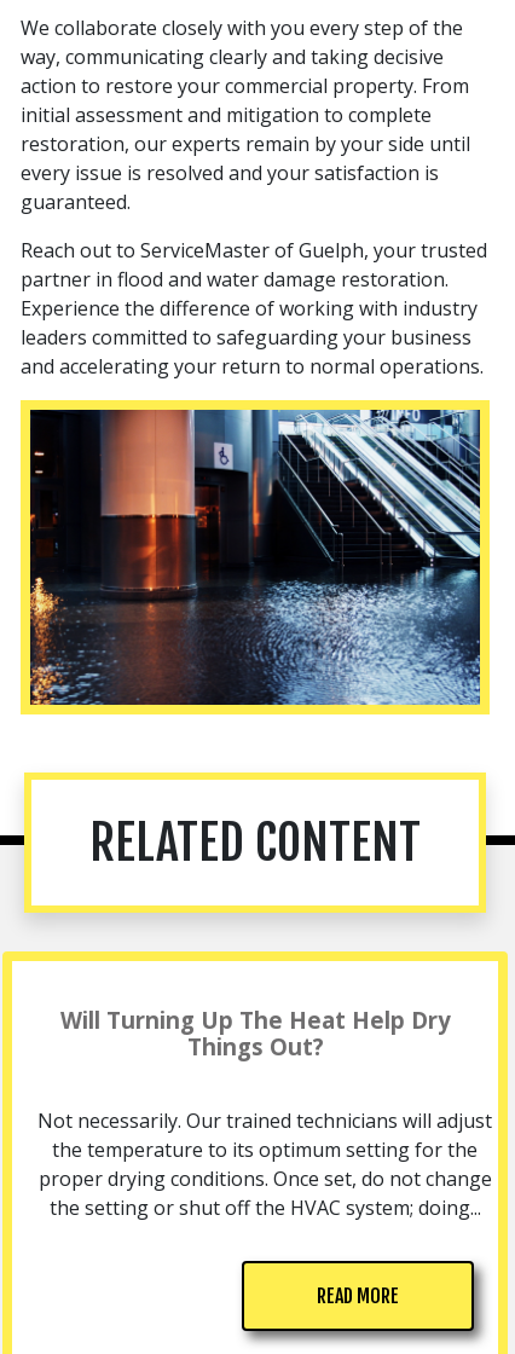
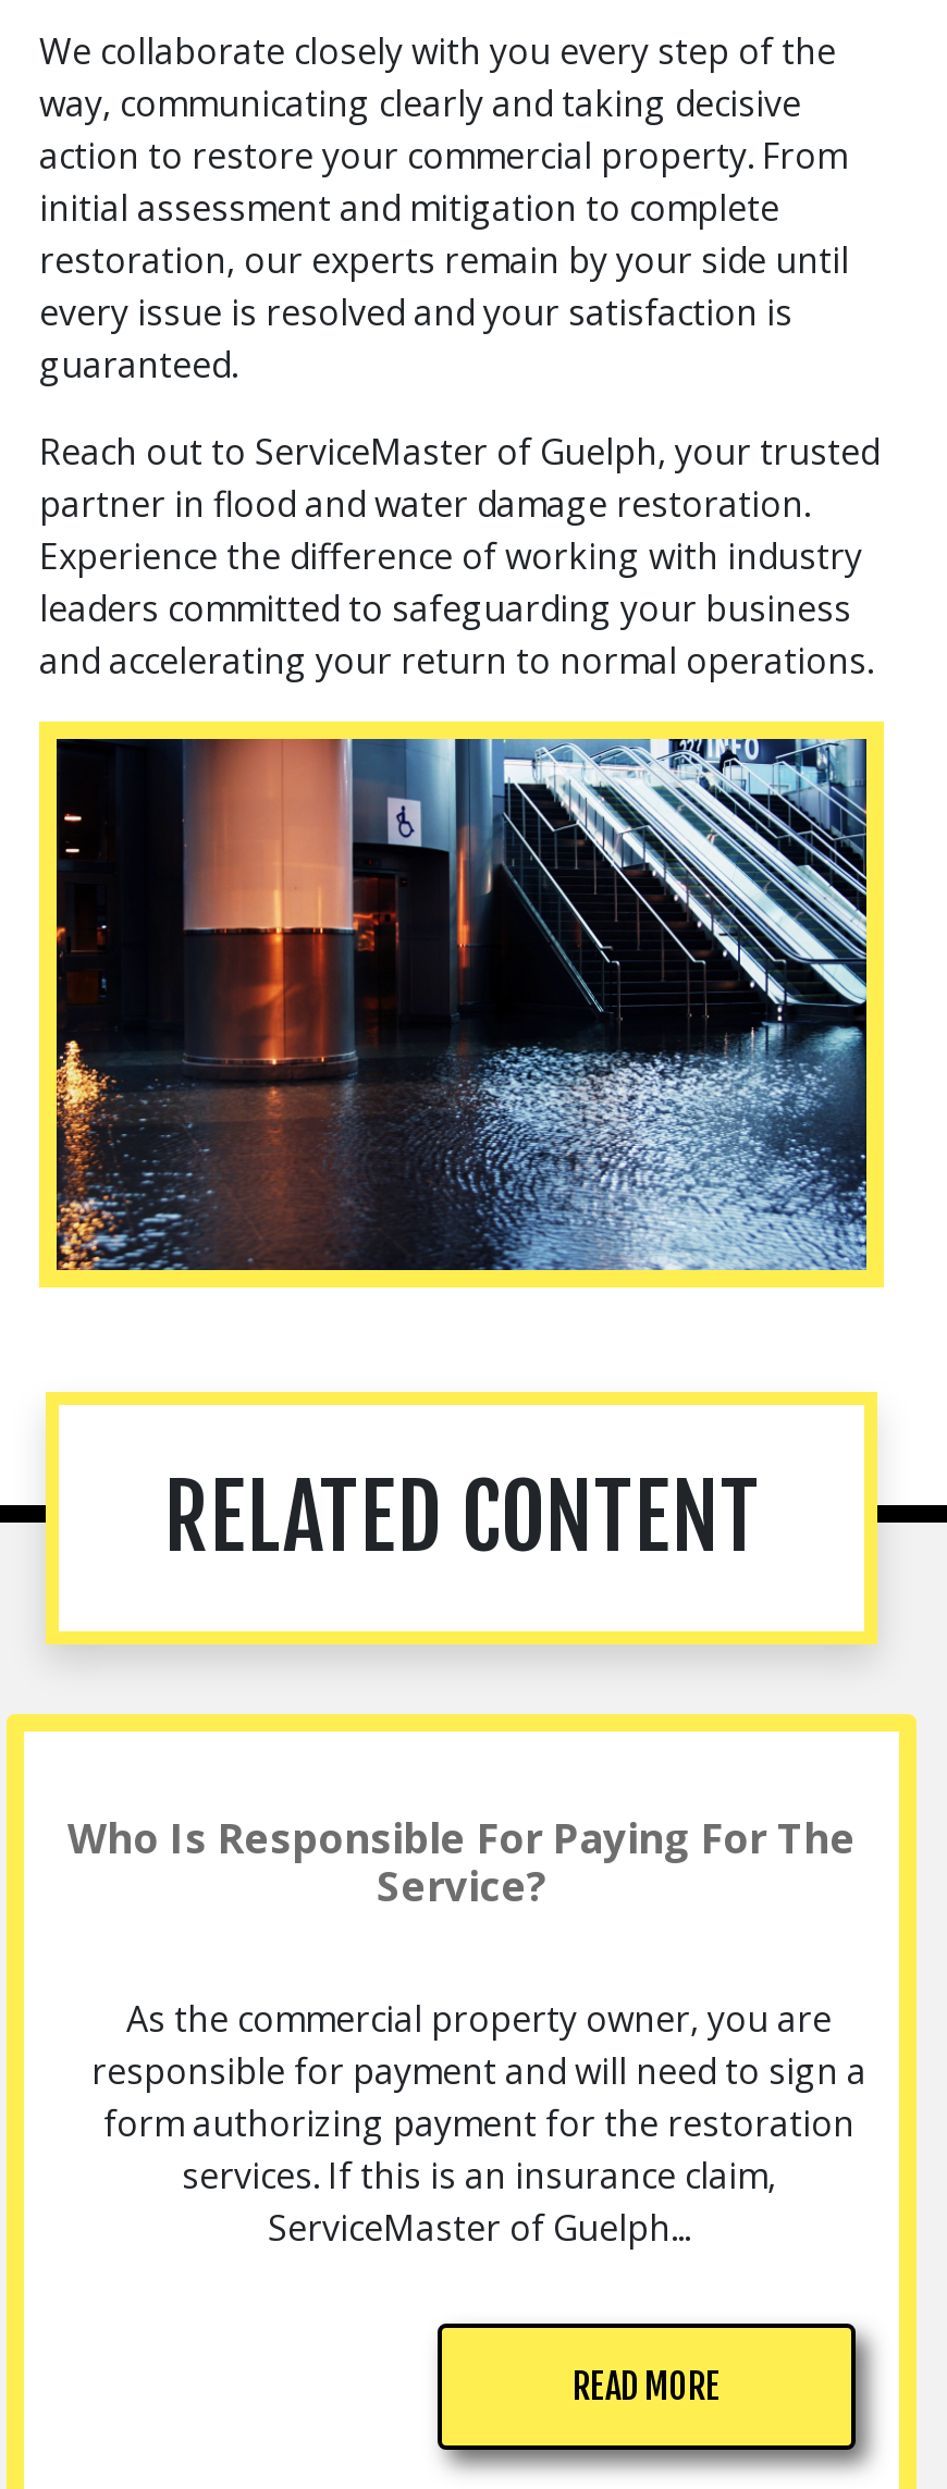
[60,1004,450,1061] Will Turning Up The Heat Help Dry | Things Out? -> [67,1810,856,1912] Who Is Responsible For Paying For The | Service?
[37,1107,492,1221] Not necessarily. Our trained technicians will adjust | the temperature to its optimum setting for the | proper drying conditions. Once set, do not change | the setting or shut off the HVAC system; doing... -> [91,1995,866,2252] As the commercial property owner, you are | responsible for payment and will need to sign a | form authorizing payment for the restoration | services. If this is an insurance claim, | ServiceMaster of Guelph...

